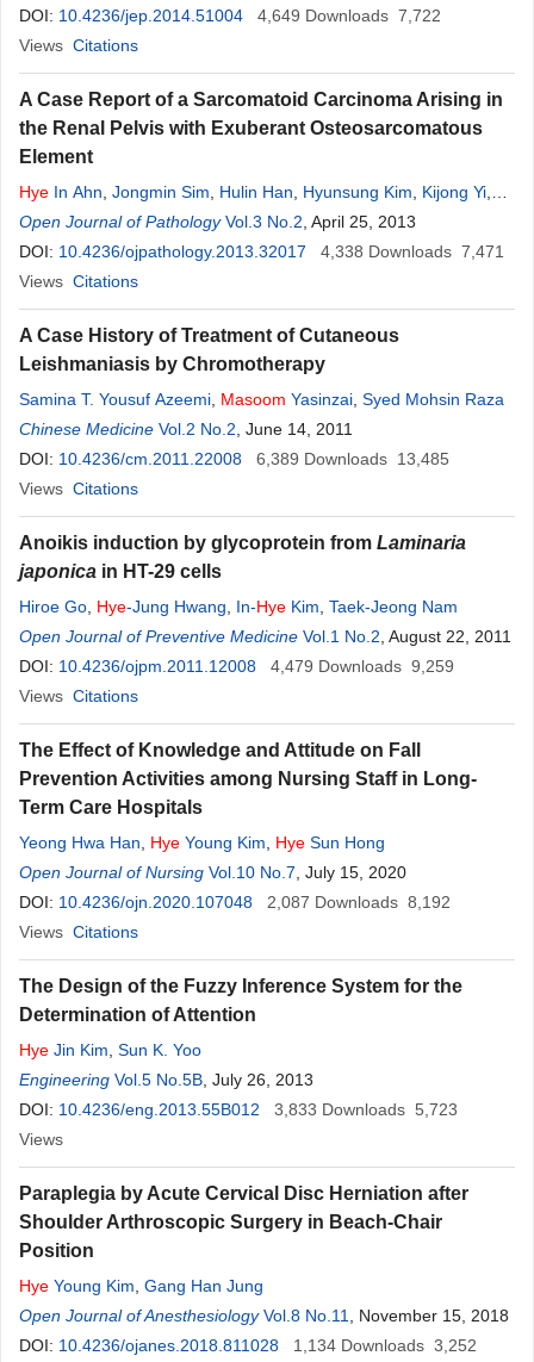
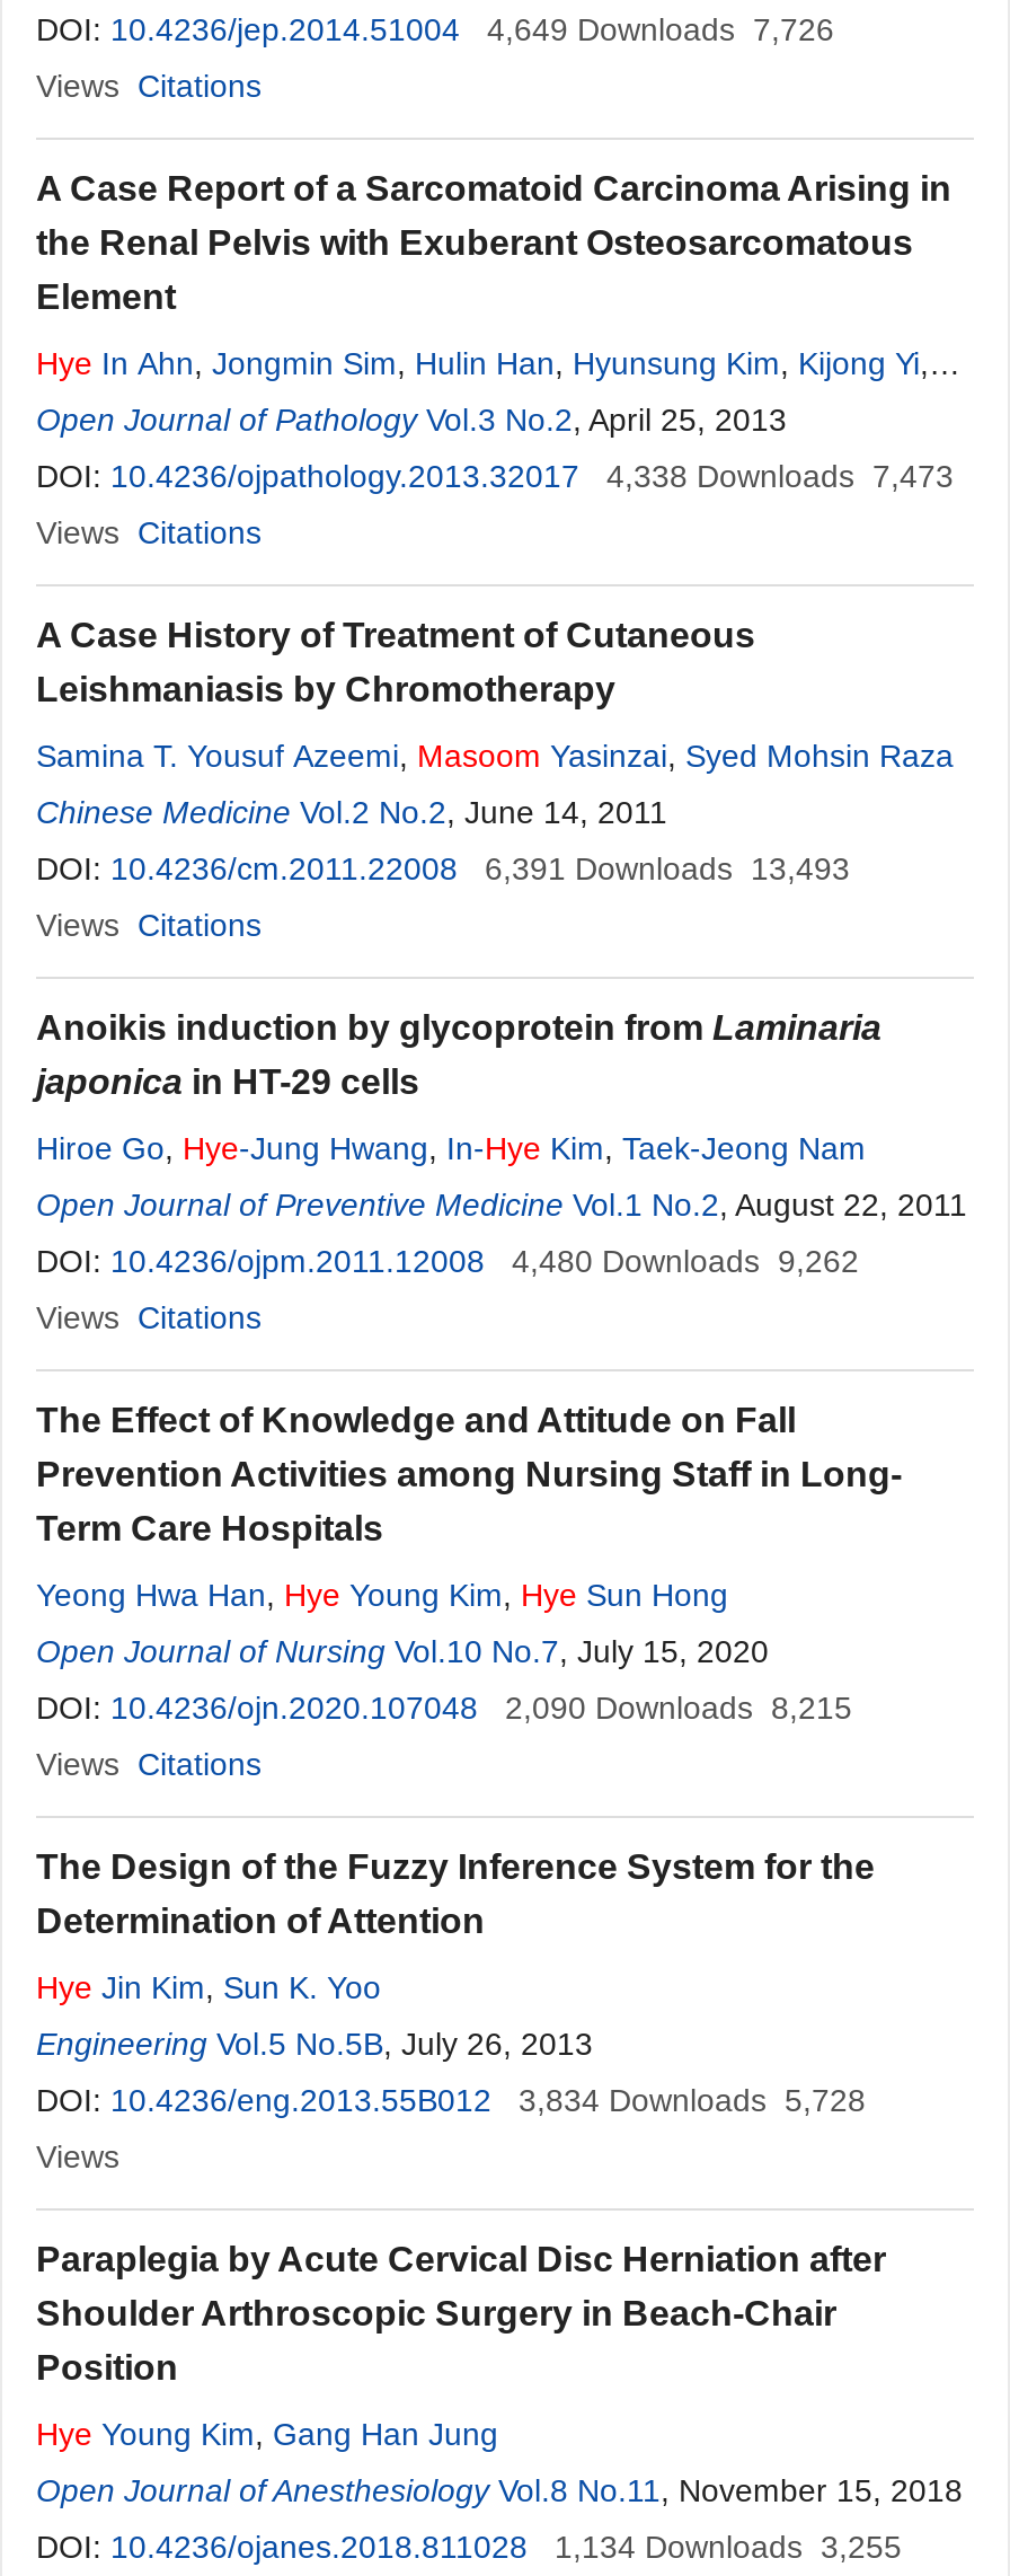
[19,6,441,25] DOI: 10.4236/jep.2014.51004 4,649 Downloads 7,722 -> [36,11,834,47] DOI: 10.4236/jep.2014.51004 4,649 Downloads 7,726
[321,242,504,261] 4,338 Downloads 7,471 -> [606,458,954,494] 4,338 Downloads 7,473
[19,449,449,468] DOI: 10.4236/cm.2011.22008 6,389 Downloads 13,485 -> [36,850,850,886] DOI: 10.4236/cm.2011.22008 6,391 Downloads 13,493
[19,657,454,676] DOI: 10.4236/ojpm.2011.12008 4,479 Downloads 9,259 -> [36,1243,859,1279] DOI: 10.4236/ojpm.2011.12008 4,480 Downloads 9,262
[19,893,451,912] DOI: 10.4236/ojn.2020.107048 2,087 Downloads 8,192 -> [36,1690,852,1726] DOI: 10.4236/ojn.2020.107048 2,090 Downloads 8,215
[19,1100,458,1119] DOI: 10.4236/eng.2013.55B012 3,833 Downloads 5,723 -> [36,2082,866,2118] DOI: 10.4236/eng.2013.55B012 3,834 Downloads 5,728
[19,1336,477,1355] DOI: 10.4236/ojanes.2018.811028 1,134 Downloads 3,252 -> [36,2529,902,2565] DOI: 10.4236/ojanes.2018.811028 1,134 Downloads 3,255

